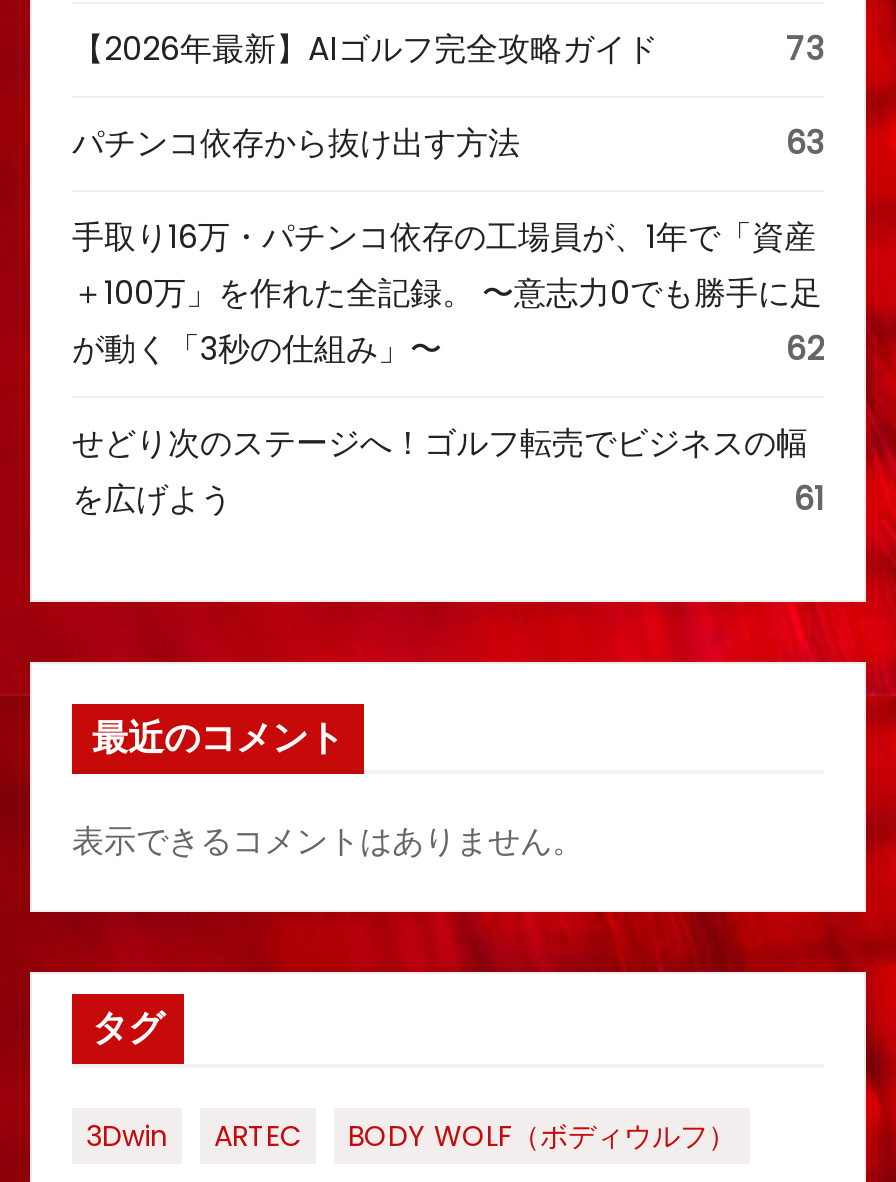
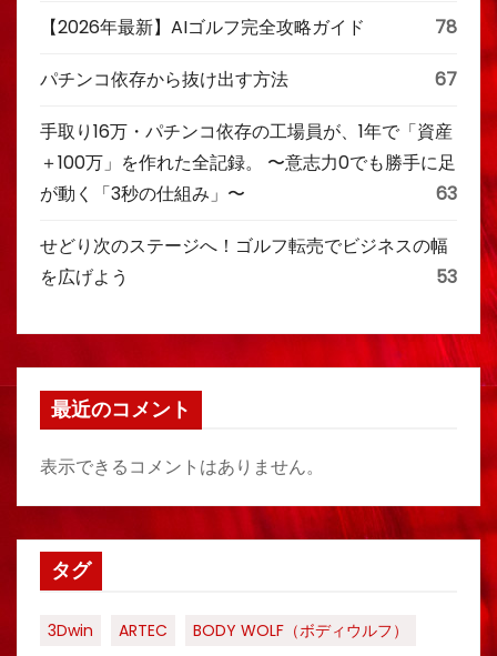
[786,26,824,72] 73 -> [435,14,457,40] 78
[786,120,824,166] 63 -> [435,67,457,92] 67
[786,326,824,372] 62 -> [436,181,457,206] 63
[794,476,824,522] 61 -> [436,264,457,290] 53

